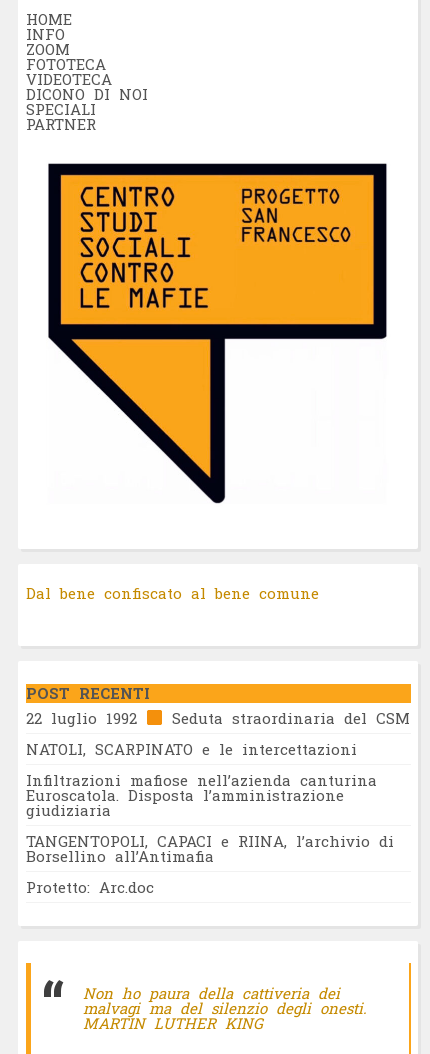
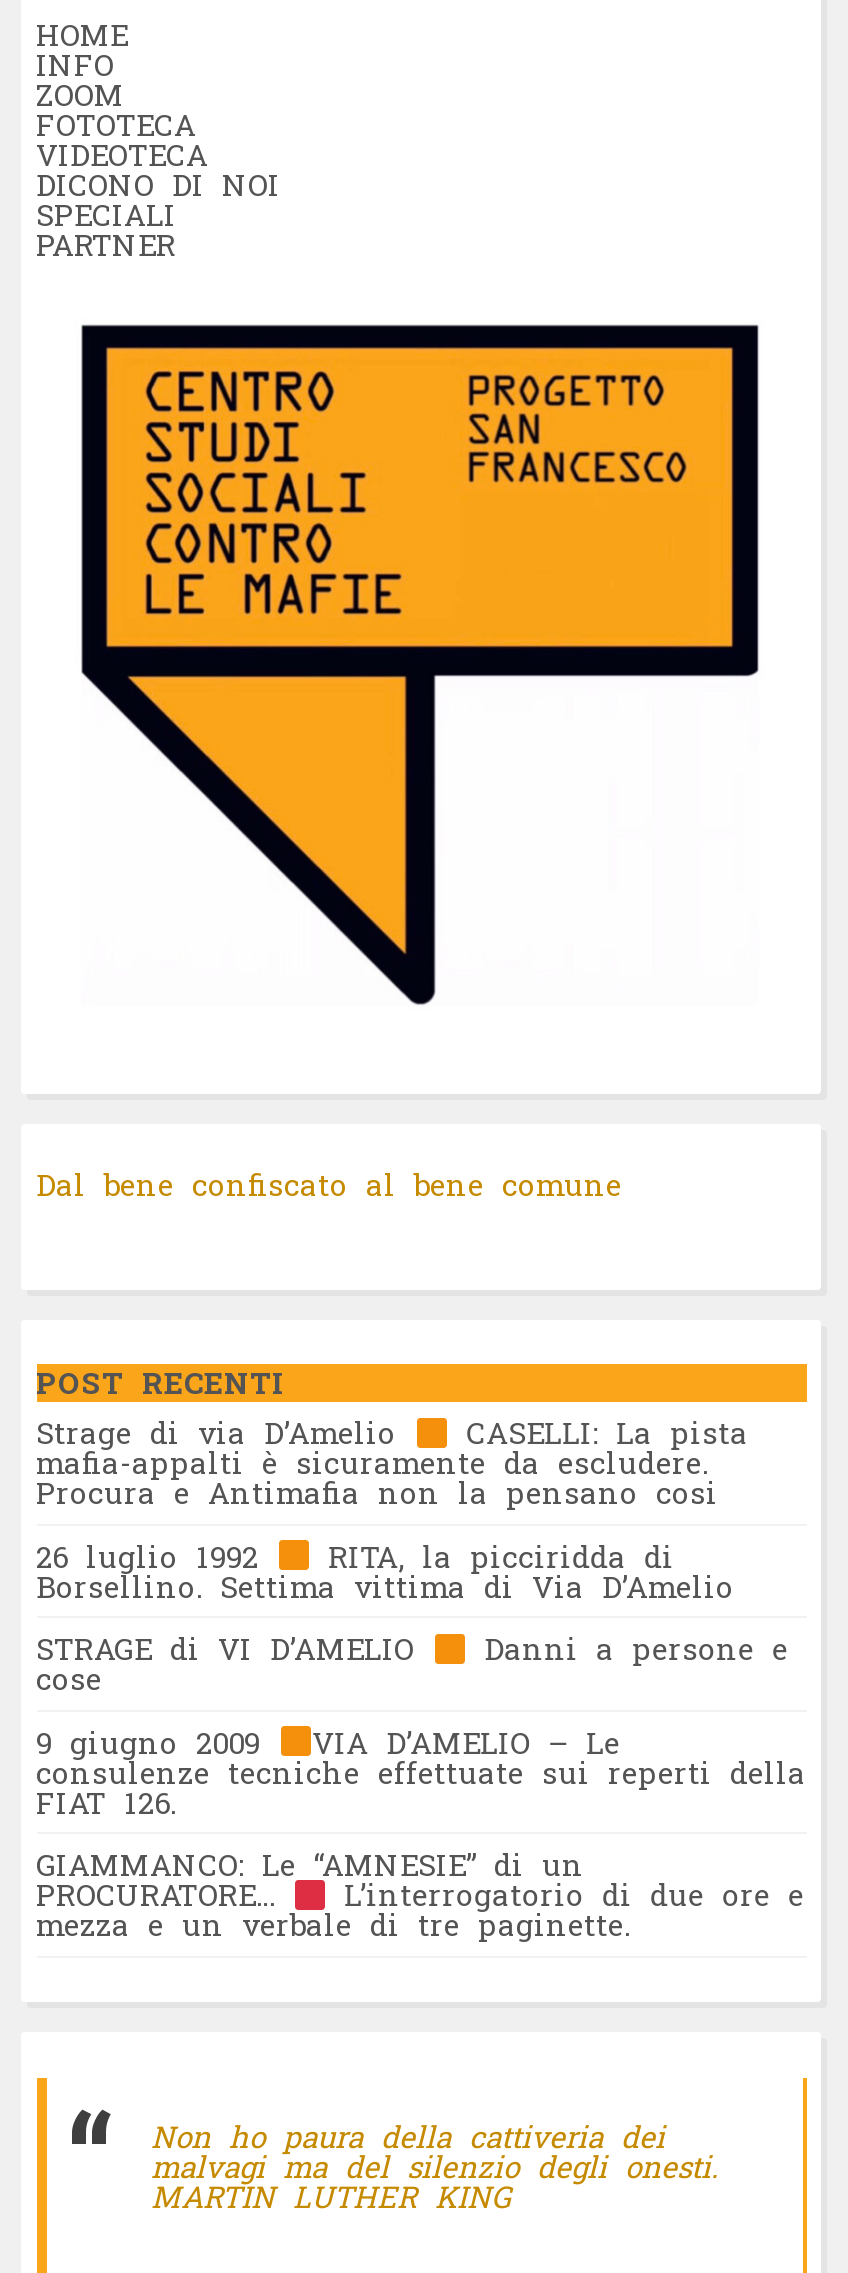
[25,708,410,728] 22 luglio 1992 | Seduta straordinaria del CSM -> [36,1412,748,1512] Strage di via D’Amelio | CASELLI: La pista | mafia-appalti è sicuramente da escludere. | Procura e Antimafia non la pensano cosi
[25,739,356,759] NATOLI, SCARPINATO e le intercettazioni -> [36,1535,734,1605] 26 luglio 1992 | RITA, la picciridda di | Borsellino. Settima vittima di Via D’Amelio
[25,770,376,820] Infiltrazioni mafiose nell’azienda canturina | Euroscatola. Disposta l’amministrazione | giudiziaria -> [36,1628,788,1698] STRAGE di VI D’AMELIO | Danni a persone e | cose
[25,831,393,866] TANGENTOPOLI, CAPACI e RIINA, l’archivio di | Borsellino all’Antimafia -> [36,1721,806,1821] 9 giugno 2009 | VIA D’AMELIO – Le | consulenze tecniche effettuate sui reperti della | FIAT 126.
[25,877,153,897] Protetto: Arc.doc -> [36,1843,804,1944] GIAMMANCO: Le “AMNESIE” di un | PROCURATORE… | L’interrogatorio di due ore e | mezza e un verbale di tre paginette.

